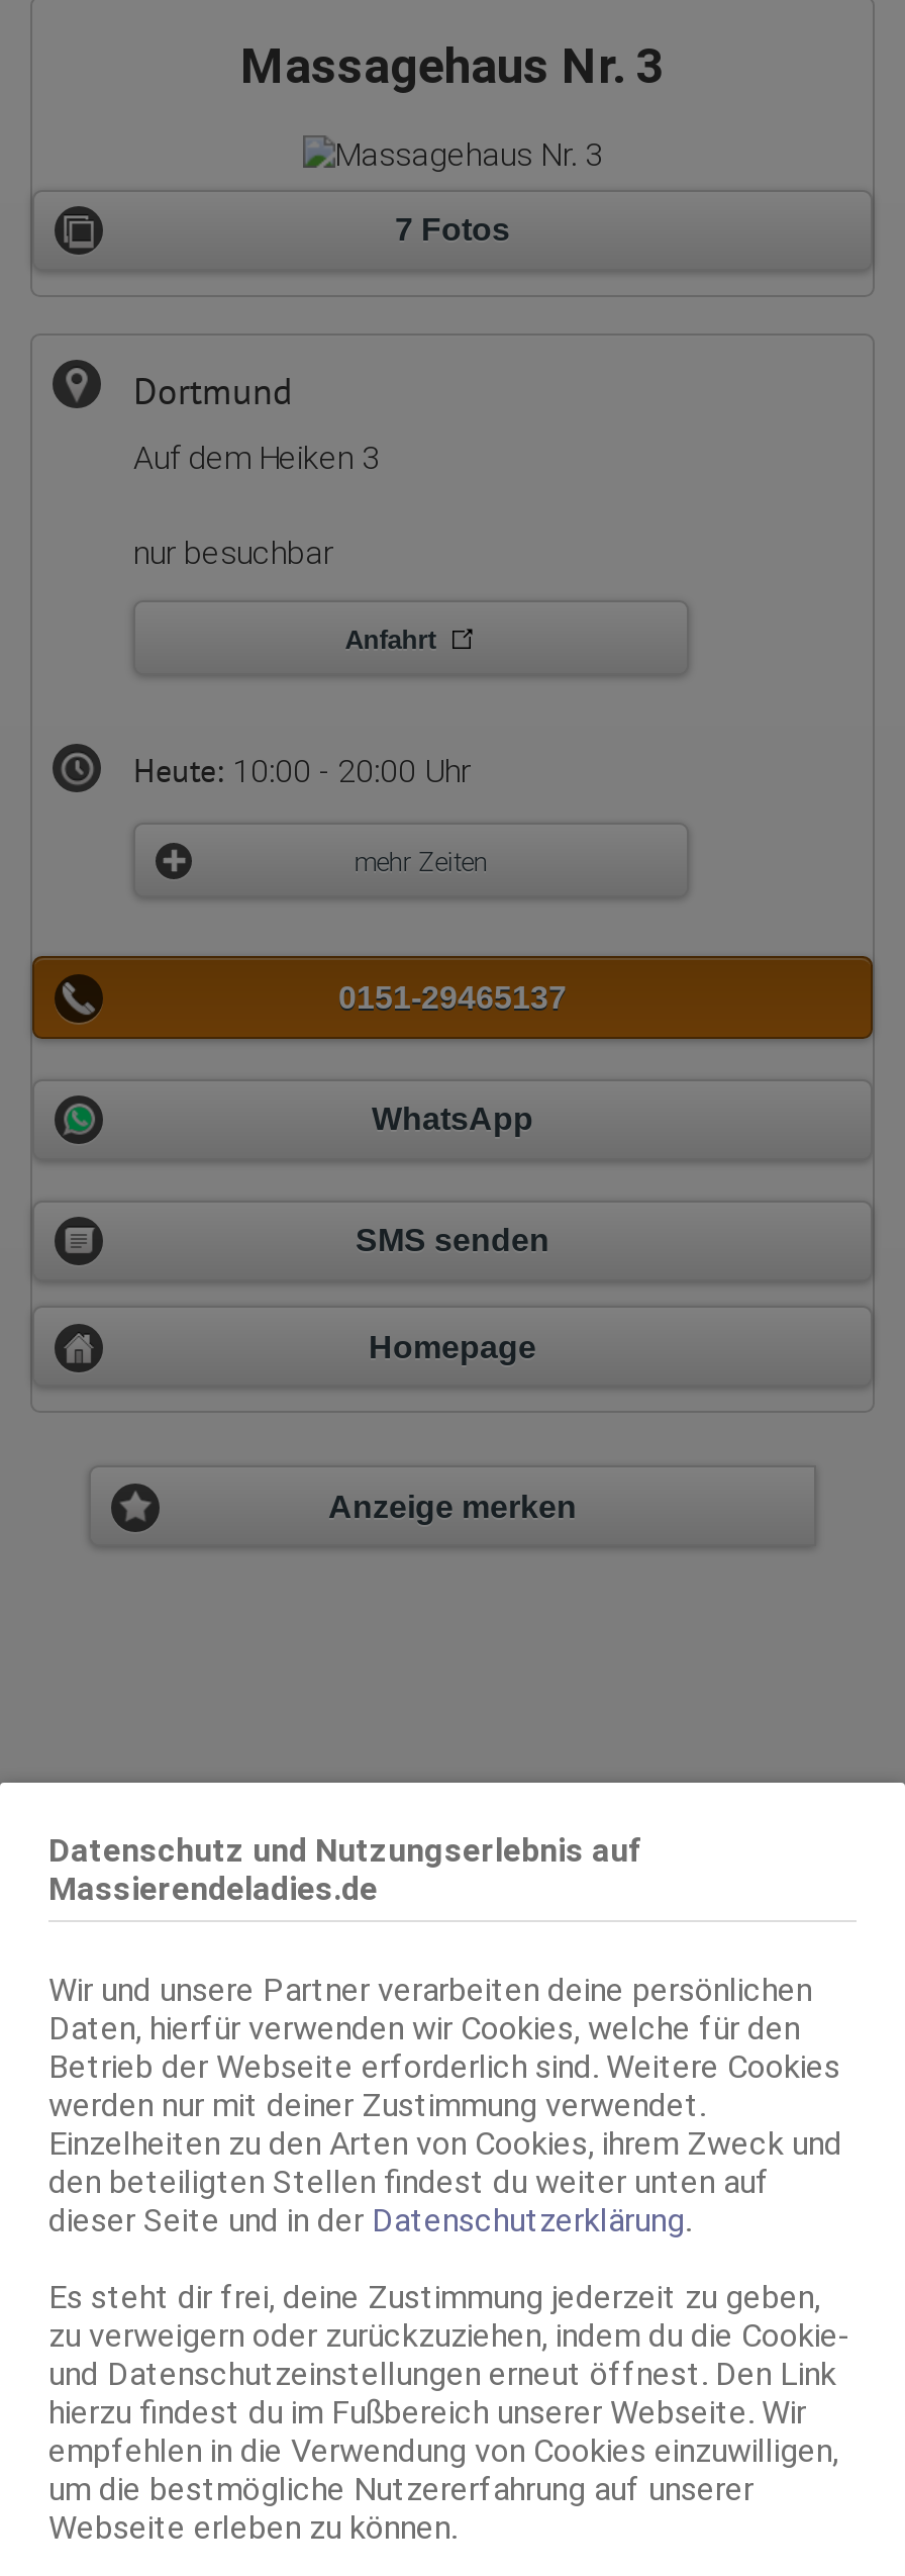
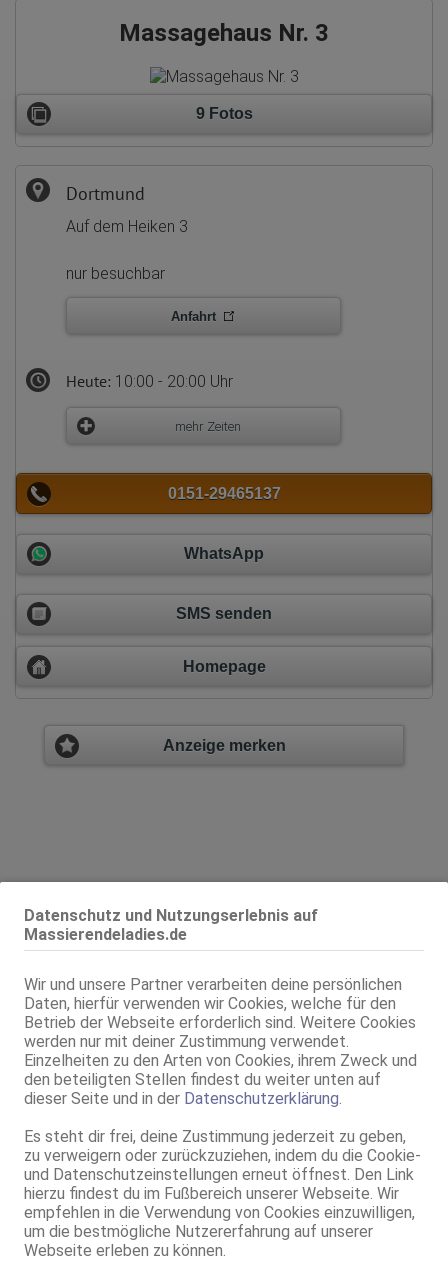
[395,213,510,247] 7 Fotos -> [195,105,252,122] 9 Fotos

